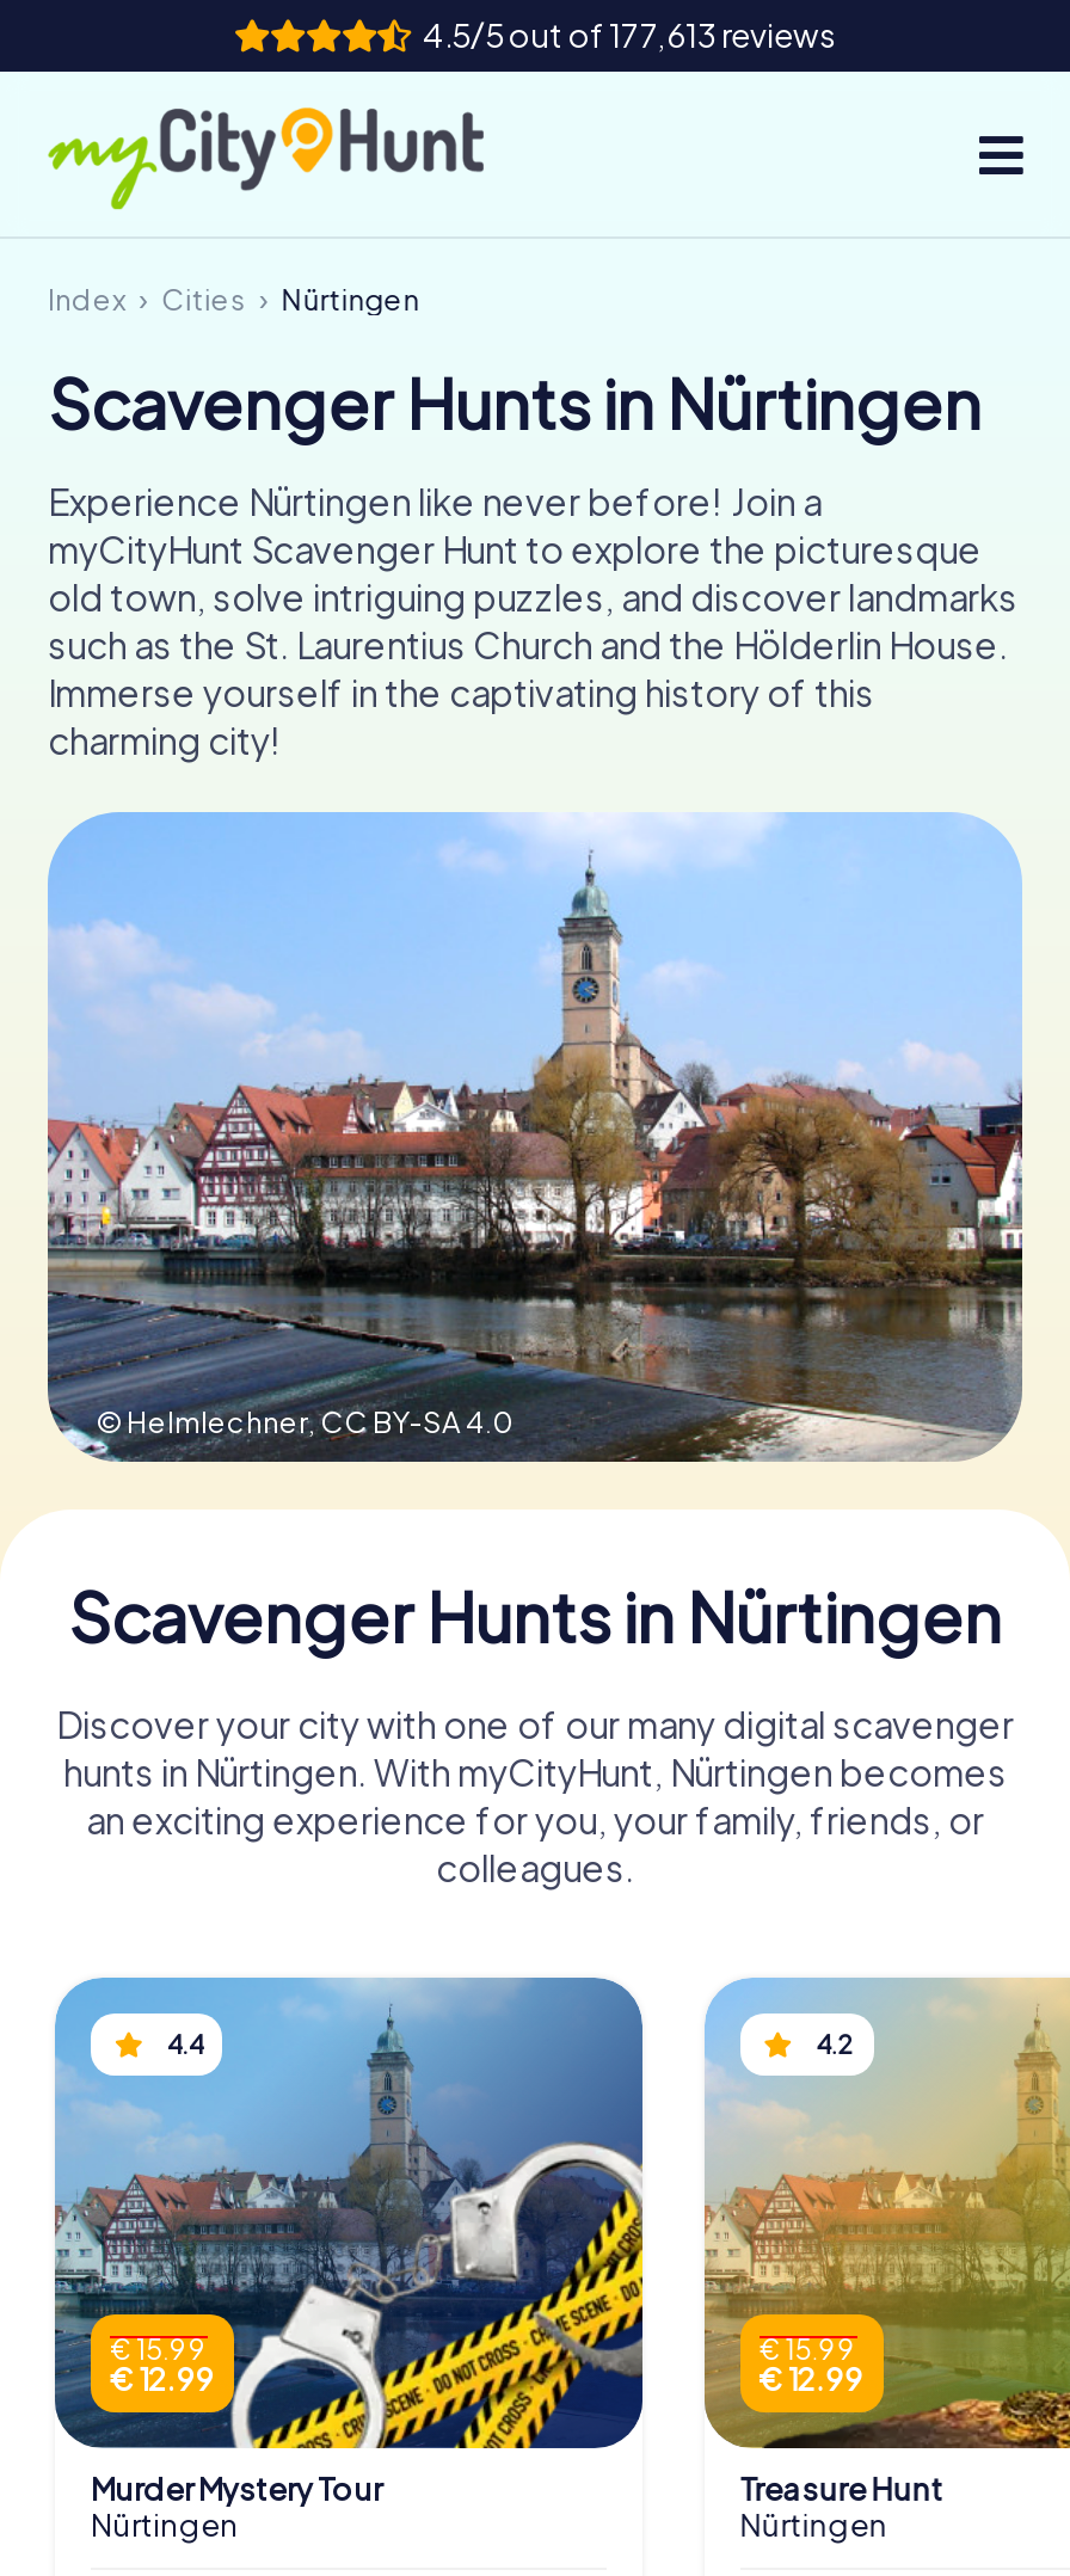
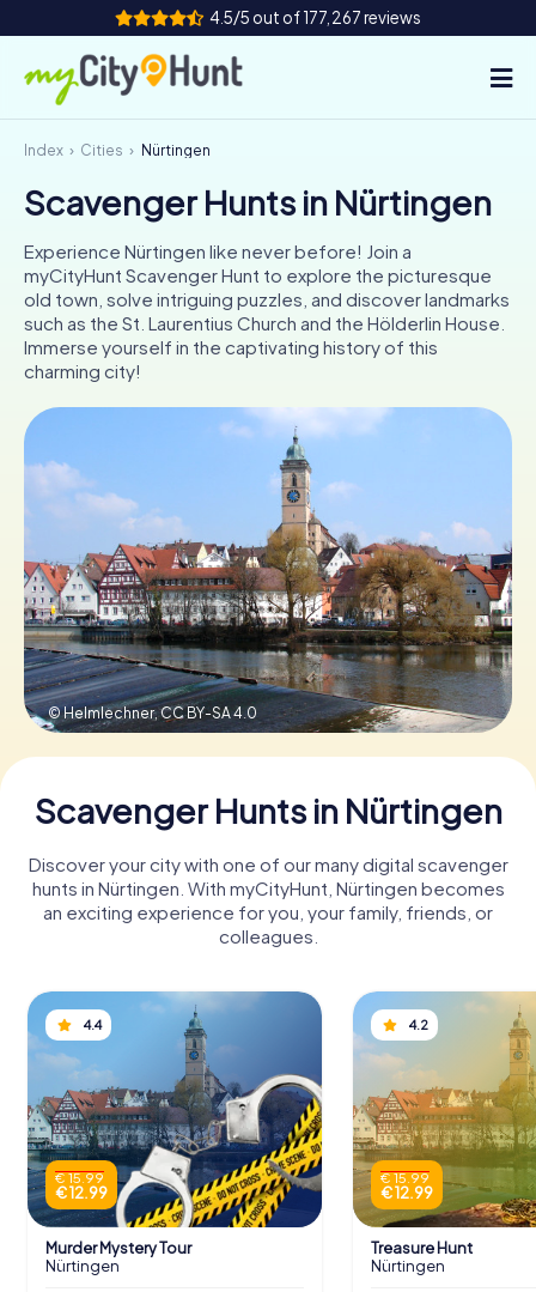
[423,14,836,55] 4.5/5 out of 177,613 reviews -> [209,7,421,28] 4.5/5 out of 177,267 reviews

